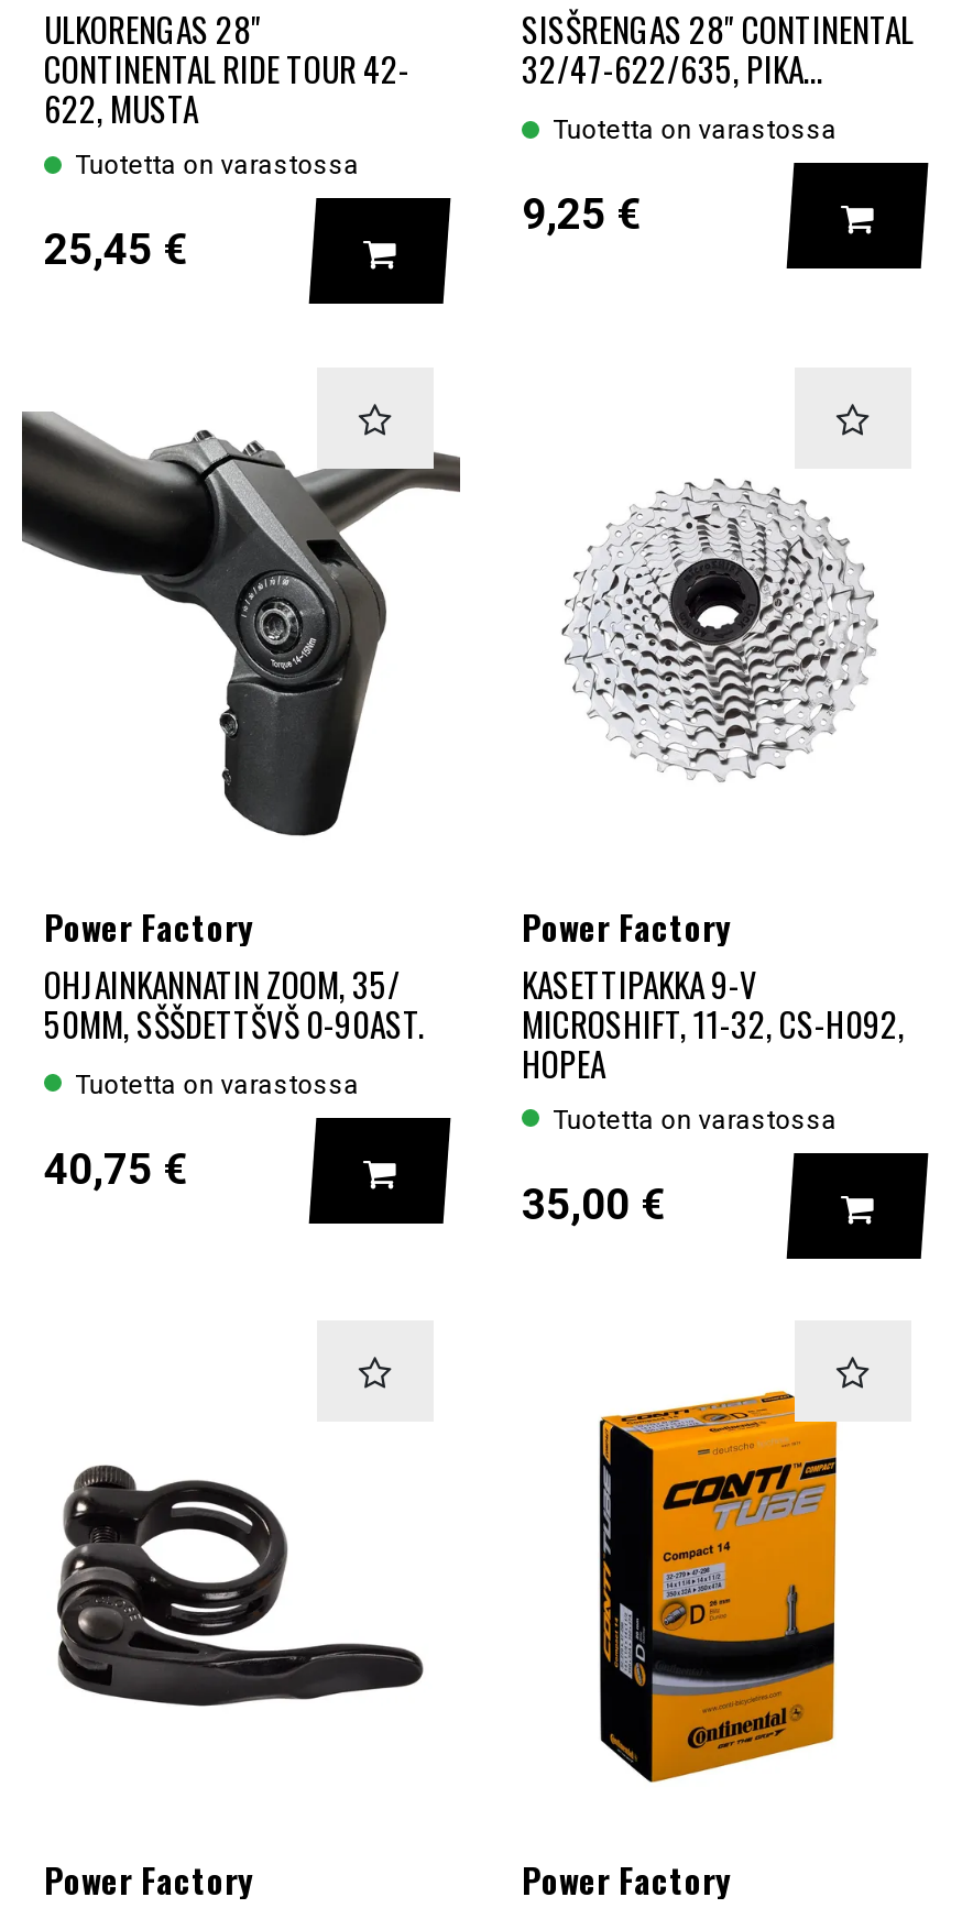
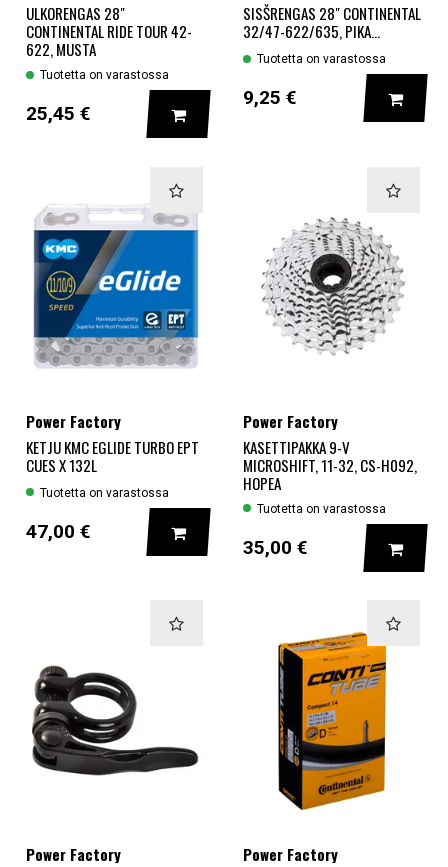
[20,409,462,838] [image] -> [16,188,215,380] [image]
[44,959,425,1047] OHJAINKANNATIN ZOOM, 35/ | 50MM, SŠŠDETTŠVŠ 0-90AST. -> [26,436,199,476] KETJU KMC EGLIDE TURBO EPT | CUES X 132L
[44,1144,185,1195] 40,75 € -> [26,520,90,543] 47,00 €

